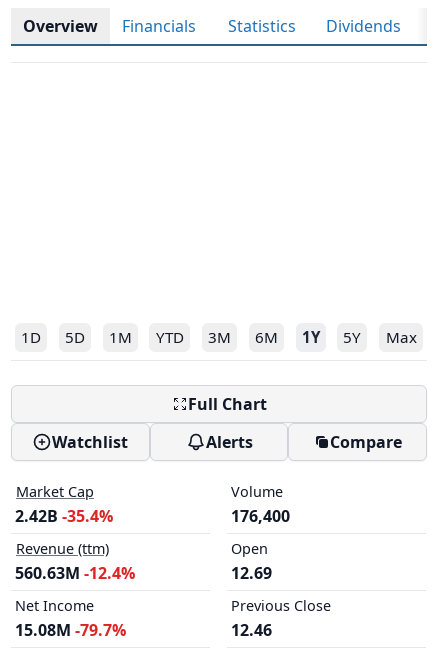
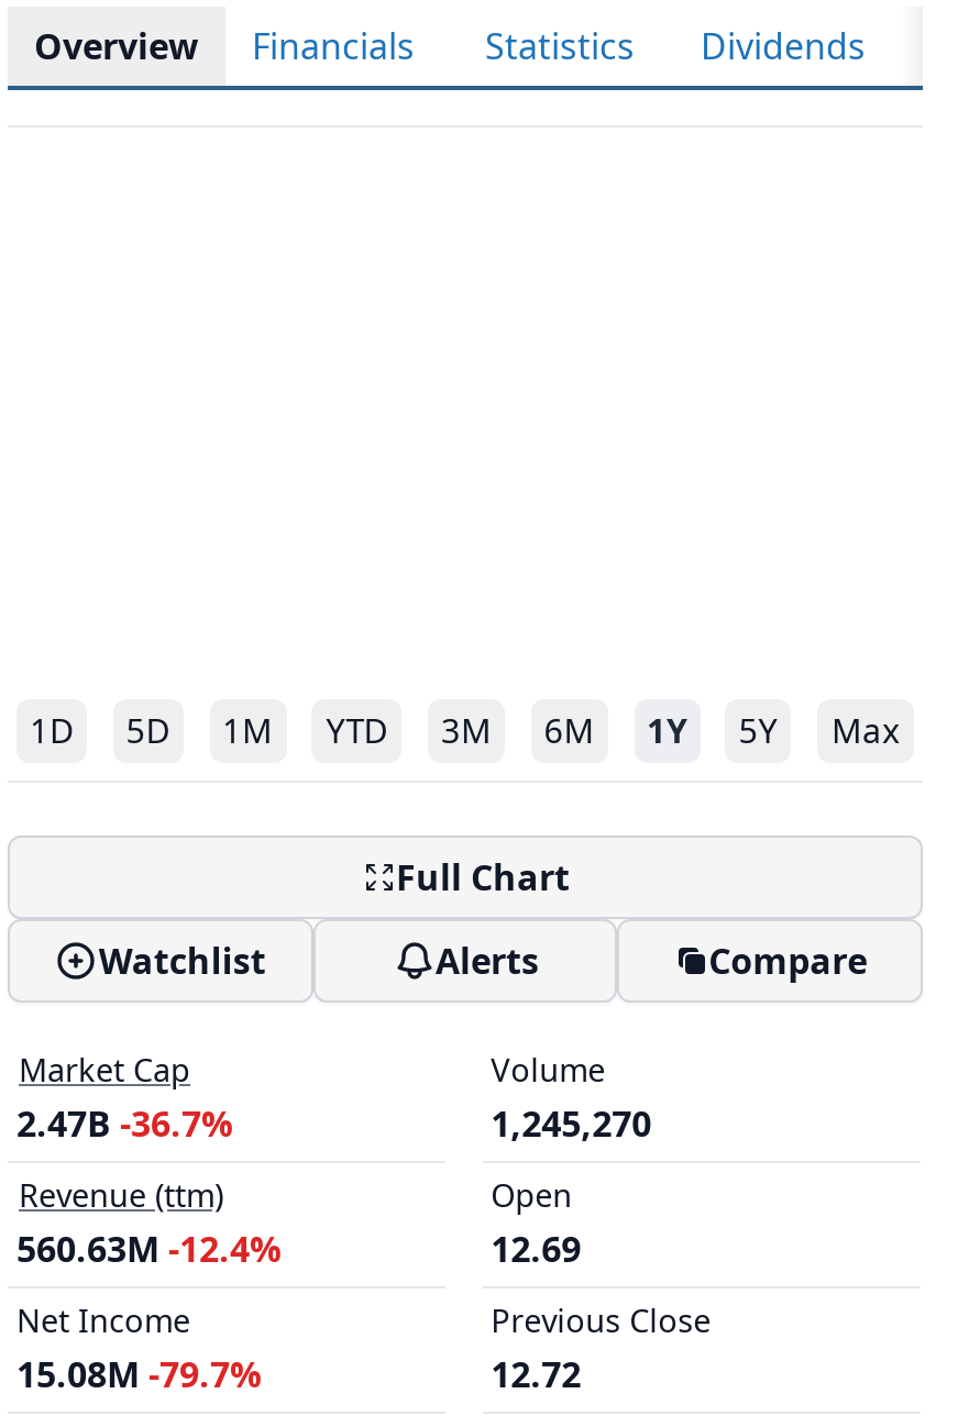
[15,505,113,527] 2.42B -35.4% -> [16,1099,232,1148] 2.47B -36.7%
[231,505,290,527] 176,400 -> [491,1099,652,1148] 1,245,270
[231,619,272,641] 12.46 -> [491,1350,581,1398] 12.72

